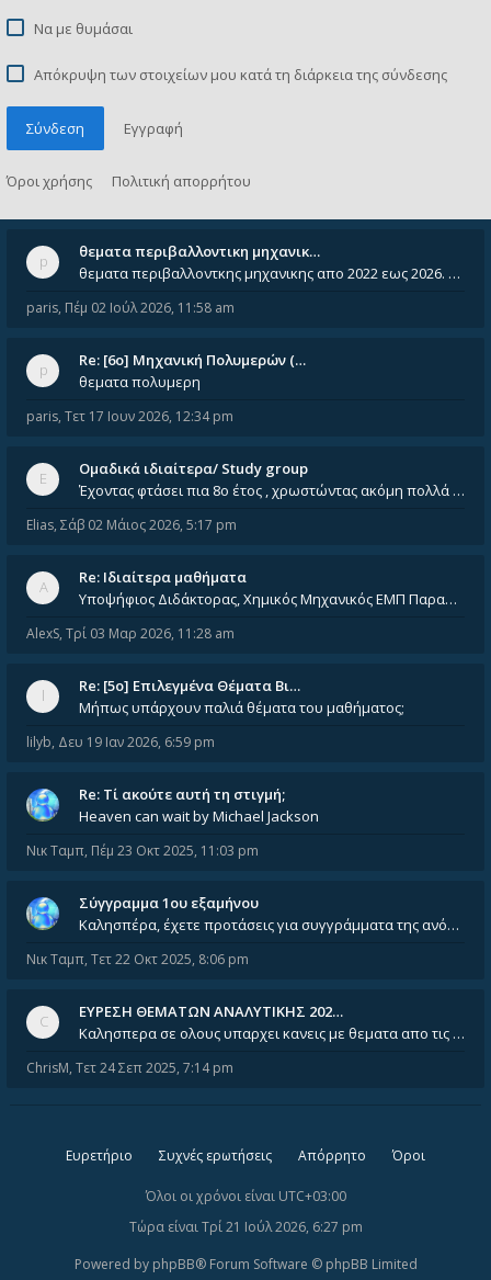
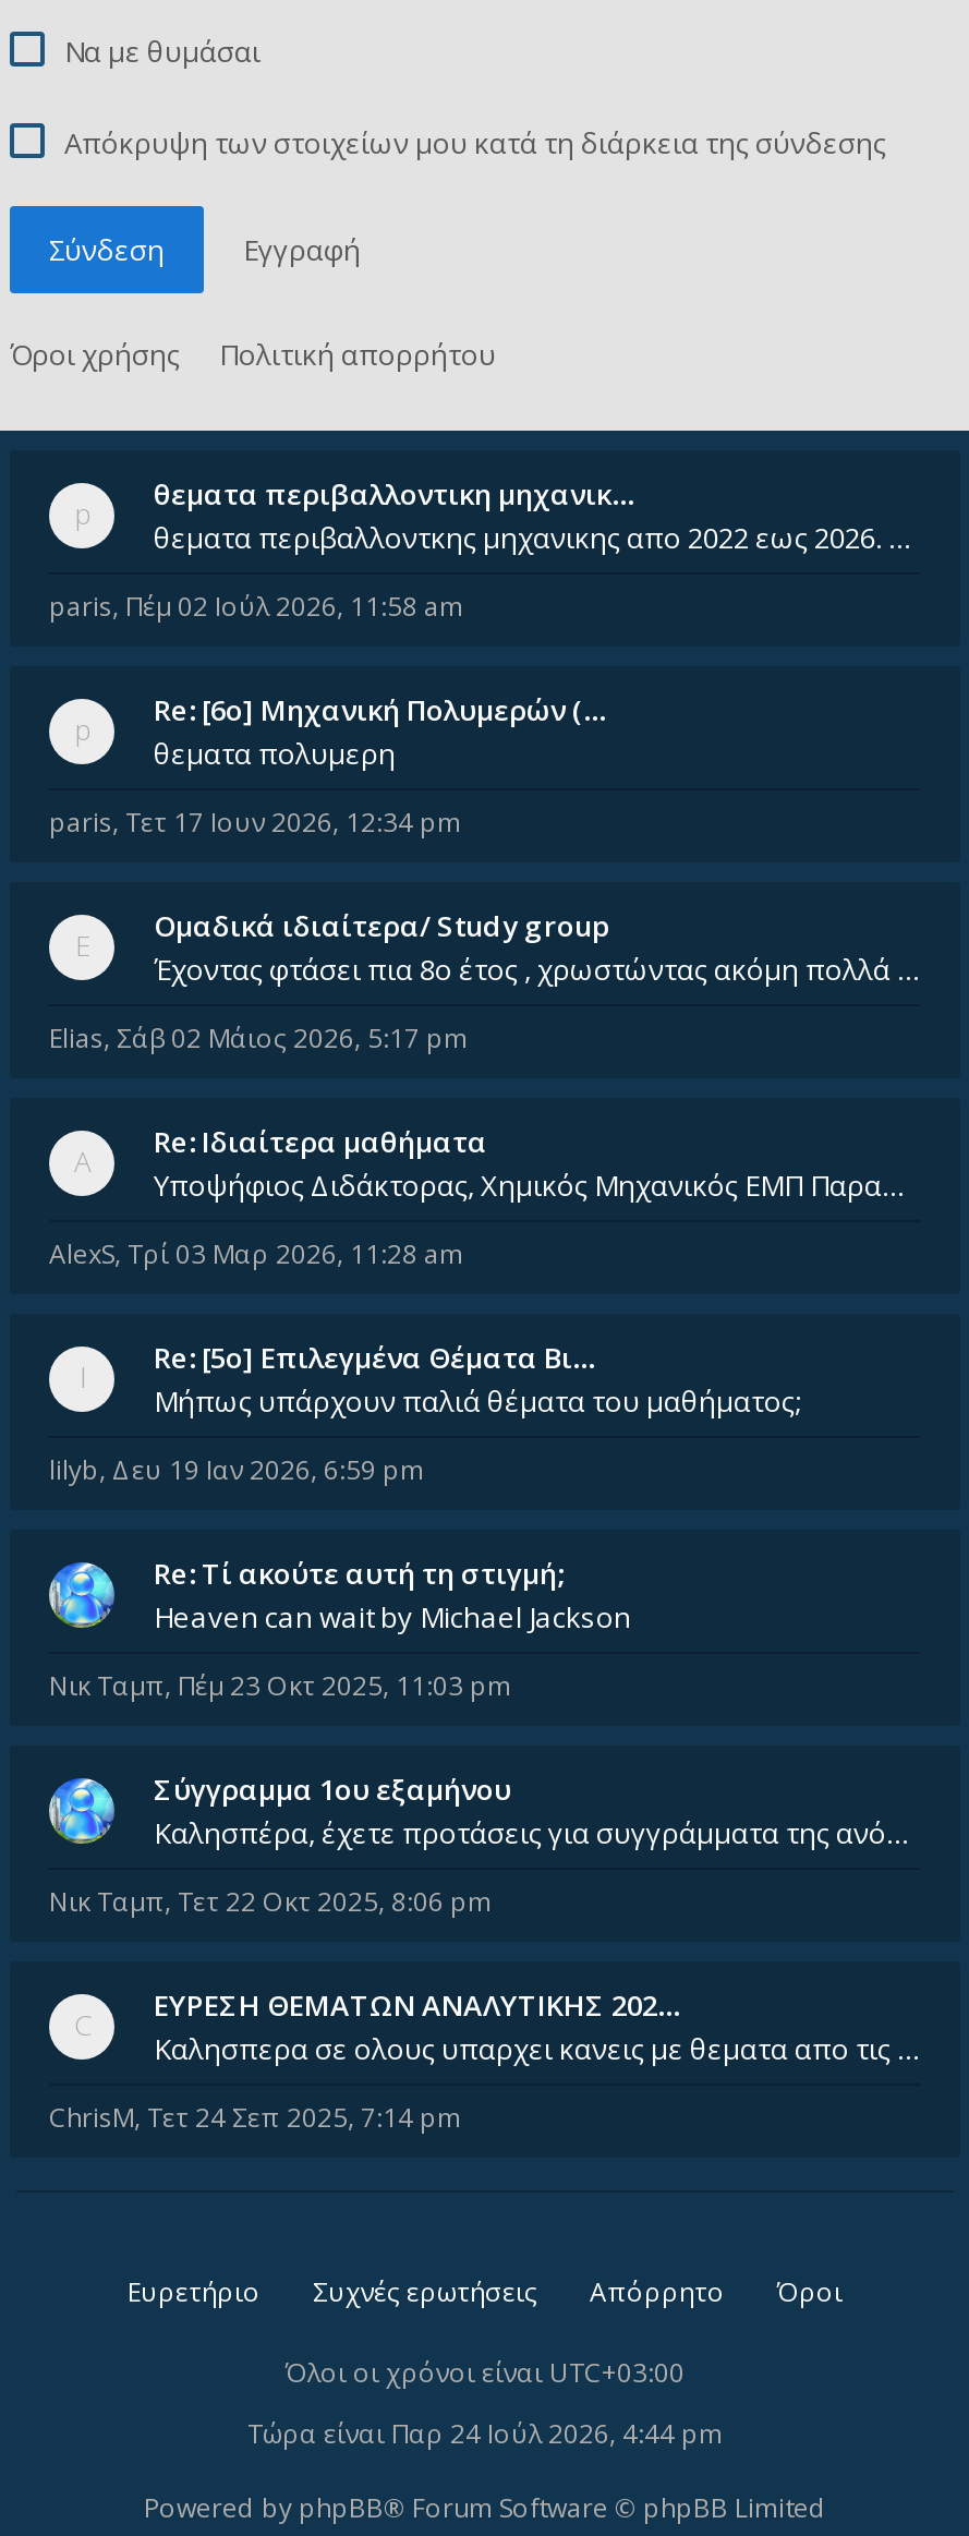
[129,1217,362,1236] Τώρα είναι Τρί 21 Ιούλ 2026, 6:27 pm -> [247,2415,723,2452] Τώρα είναι Παρ 24 Ιούλ 2026, 4:44 pm

